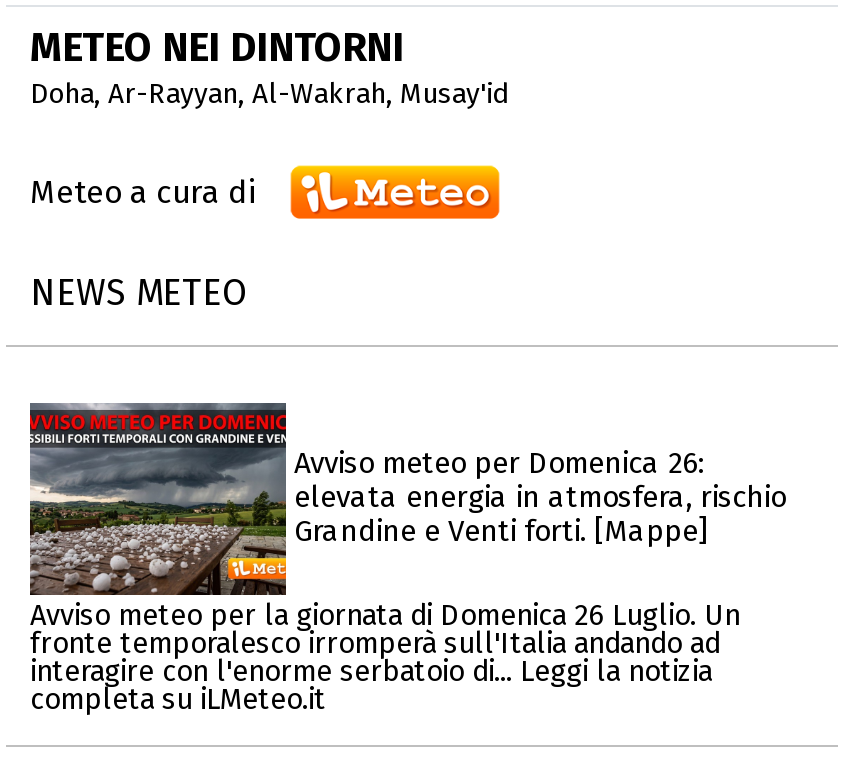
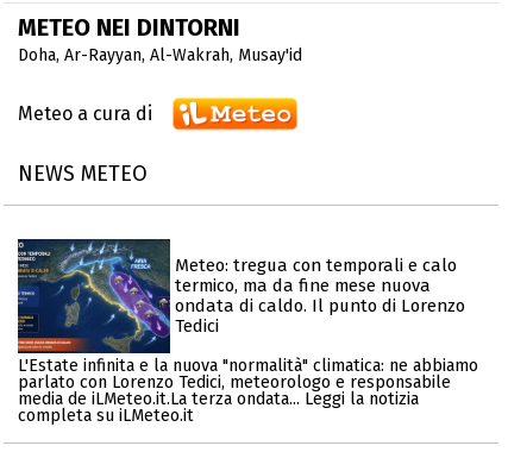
[28,401,786,583] [image] | Avviso meteo per Domenica 26: | elevata energia in atmosfera, rischio | Grandine e Venti forti. [Mappe] -> [17,238,465,346] [image] | Meteo: tregua con temporali e calo | termico, ma da fine mese nuova | ondata di caldo. Il punto di Lorenzo | Tedici
[30,598,740,688] Avviso meteo per la giornata di Domenica 26 Luglio. Un | fronte temporalesco irromperà sull'Italia andando ad | interagire con l'enorme serbatoio di... Leggi la notizia -> [18,355,478,409] L'Estate infinita e la nuova "normalità" climatica: ne abbiamo | parlato con Lorenzo Tedici, meteorologo e responsabile | media de iLMeteo.it.La terza ondata... Leggi la notizia

